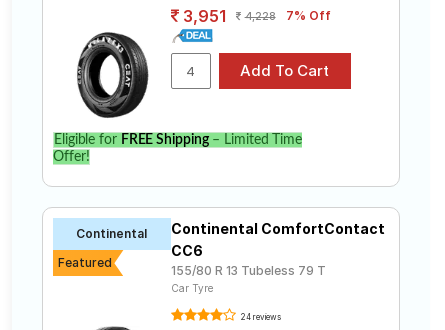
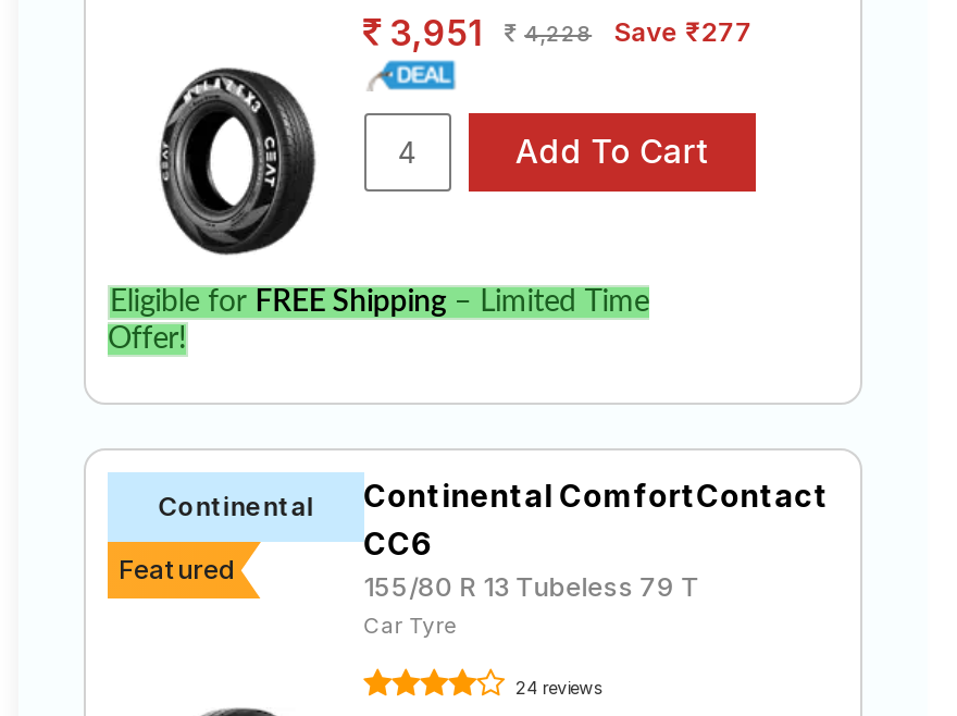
[183,6,331,26] 3,951 4,228 7% Off -> [390,11,753,55] 3,951 4,228 Save ₹277

